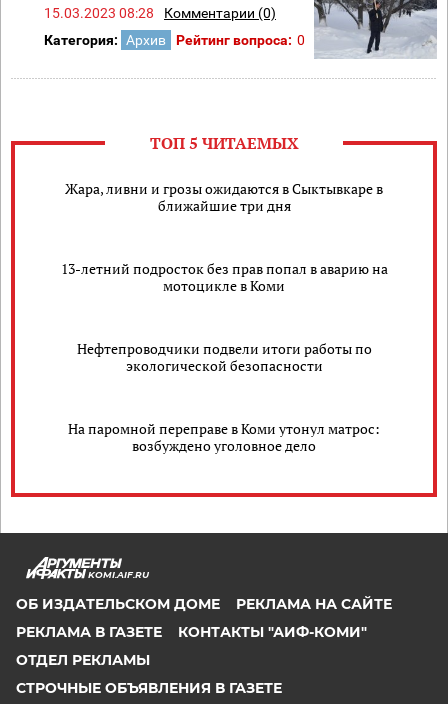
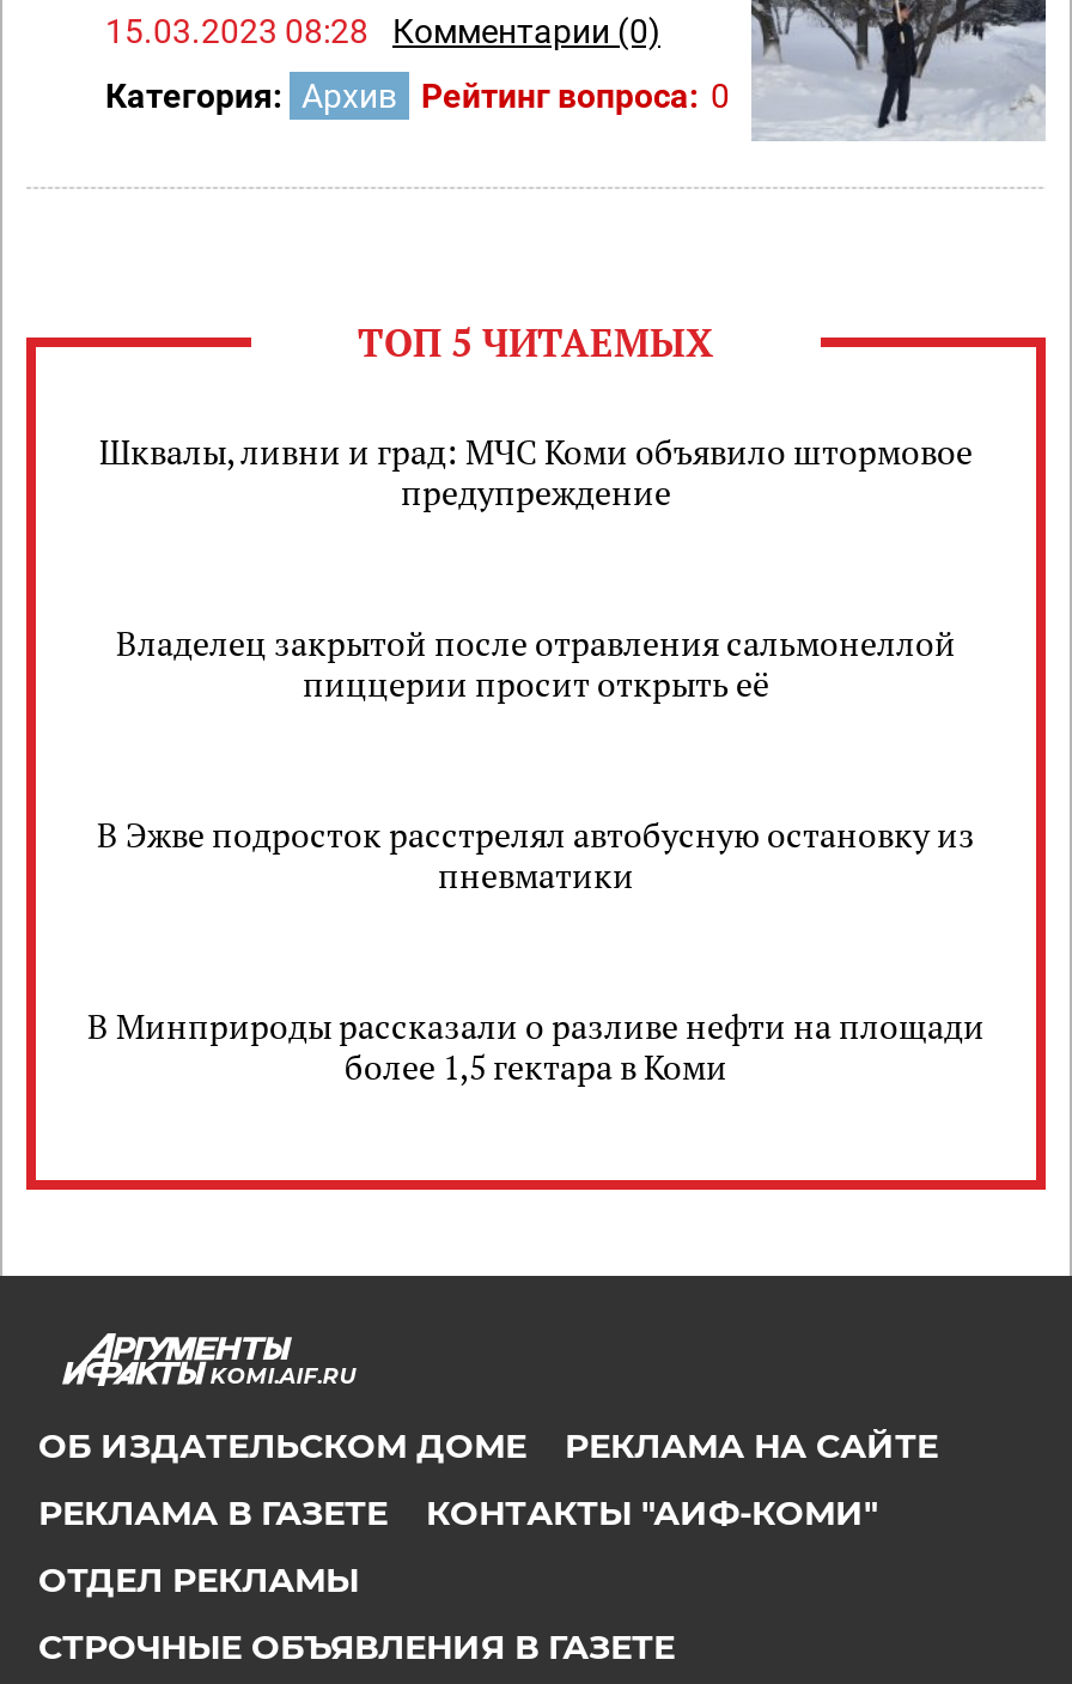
[65,178,383,214] Жара, ливни и грозы ожидаются в Сыктывкаре в | ближайшие три дня -> [99,427,973,513] Шквалы, ливни и град: МЧС Коми объявило штормовое | предупреждение
[60,258,387,294] 13-летний подросток без прав попал в аварию на | мотоцикле в Коми -> [116,619,956,705] Владелец закрытой после отравления сальмонеллой | пиццерии просит открыть её
[76,338,371,374] Нефтепроводчики подвели итоги работы по | экологической безопасности -> [97,810,975,896] В Эжве подросток расстрелял автобусную остановку из | пневматики
[68,418,380,454] На паромной переправе в Коми утонул матрос: | возбуждено уголовное дело -> [87,1002,985,1088] В Минприроды рассказали о разливе нефти на площади | более 1,5 гектара в Коми

